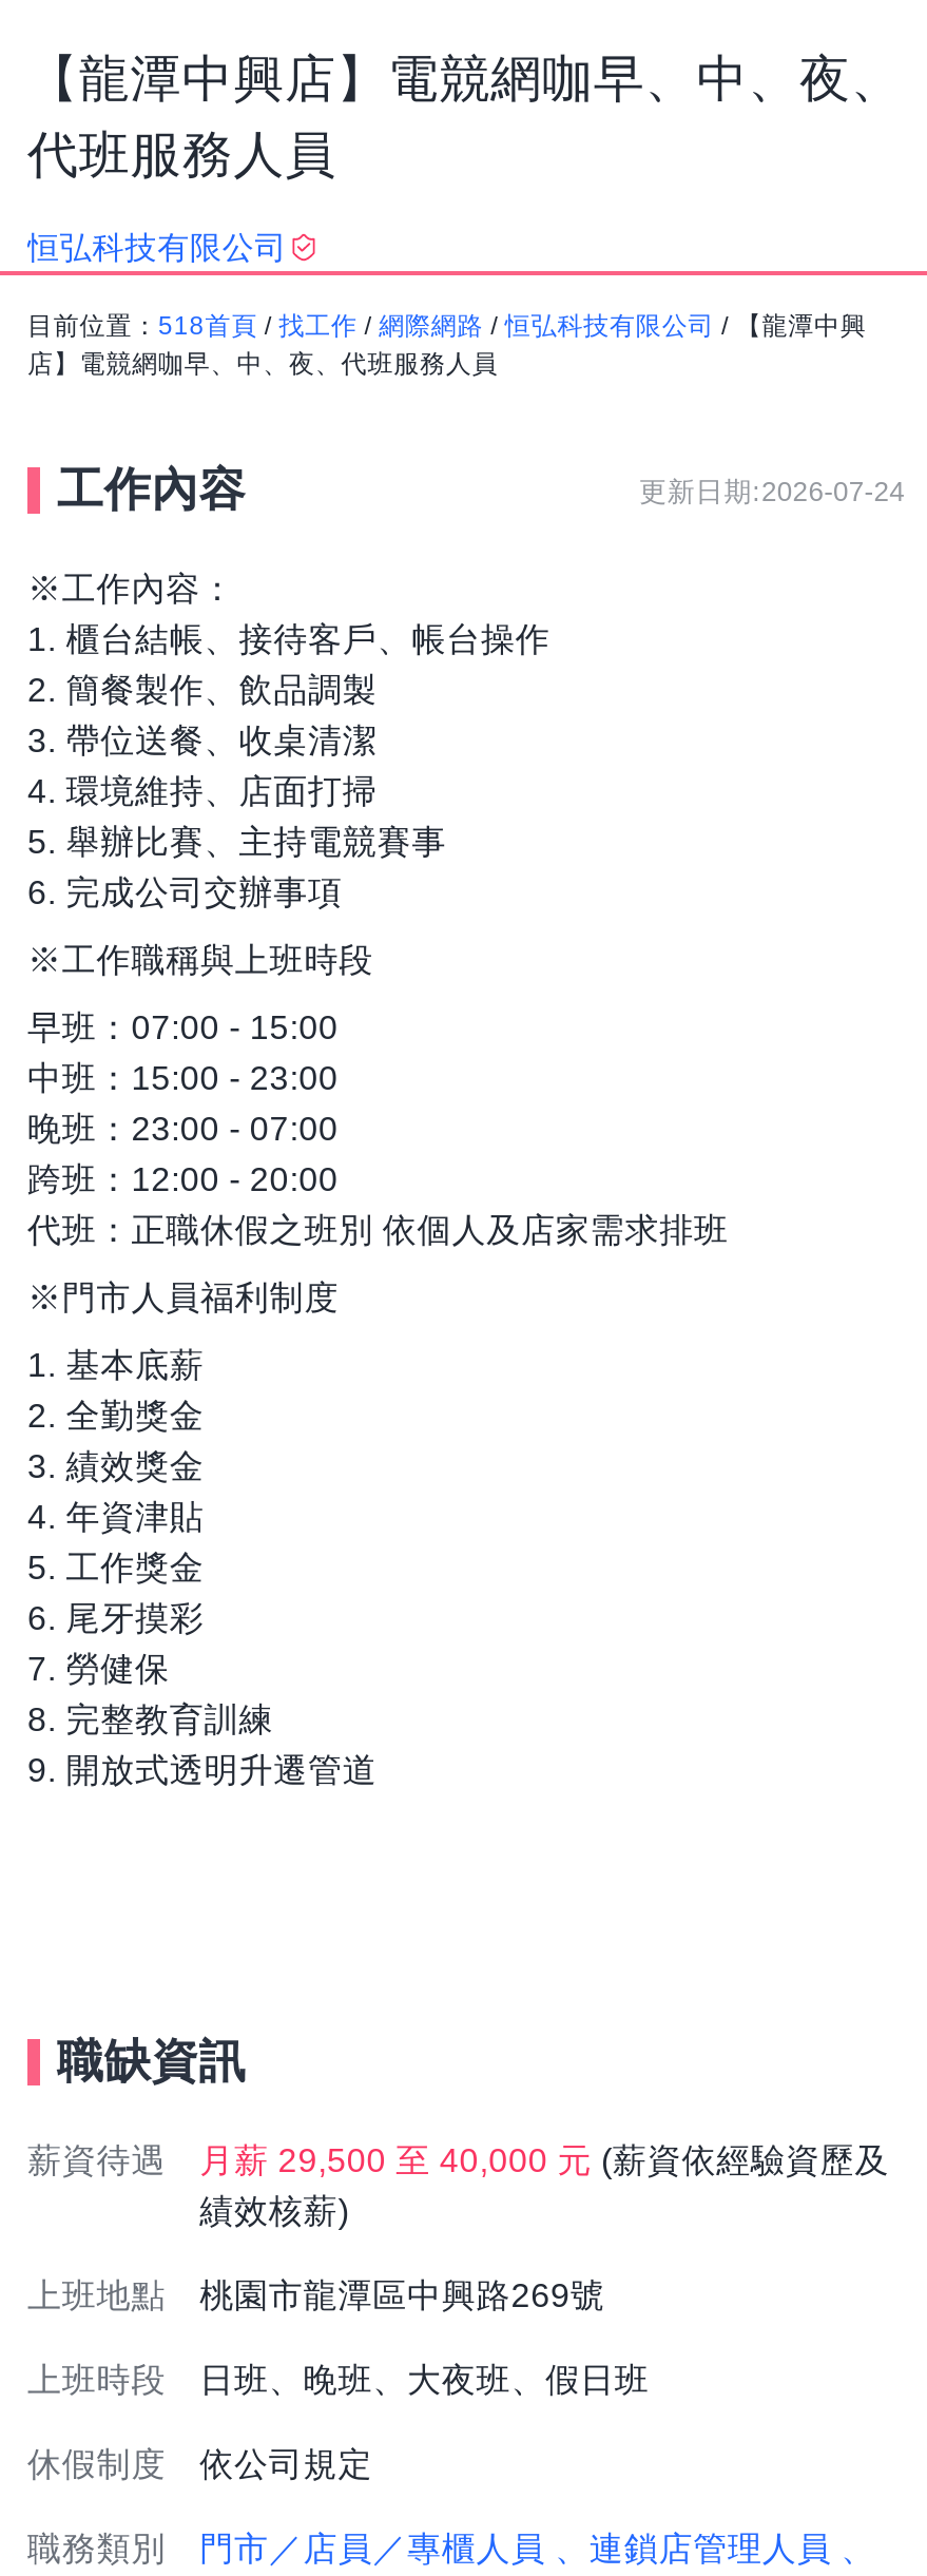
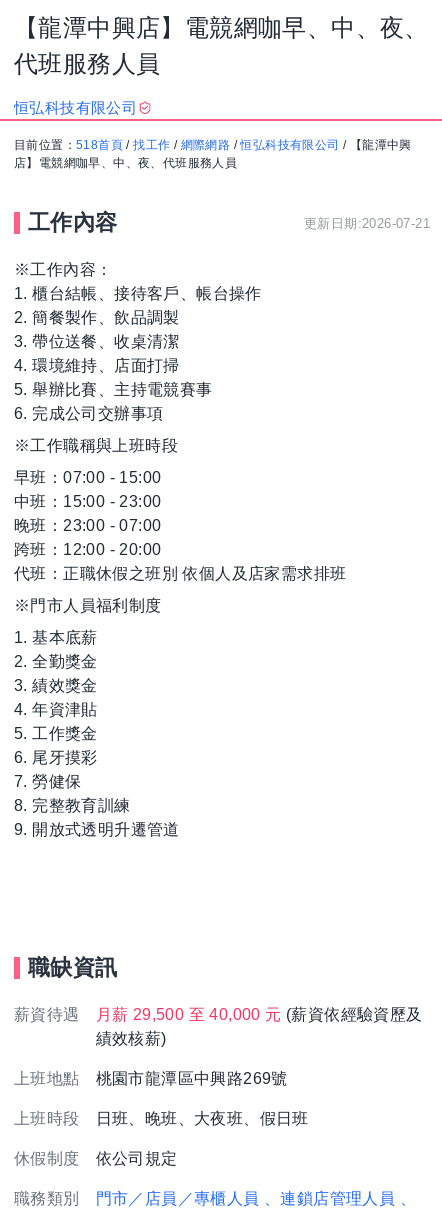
[639,475,905,506] 更新日期:2026-07-24 -> [304,215,430,230] 更新日期:2026-07-21

